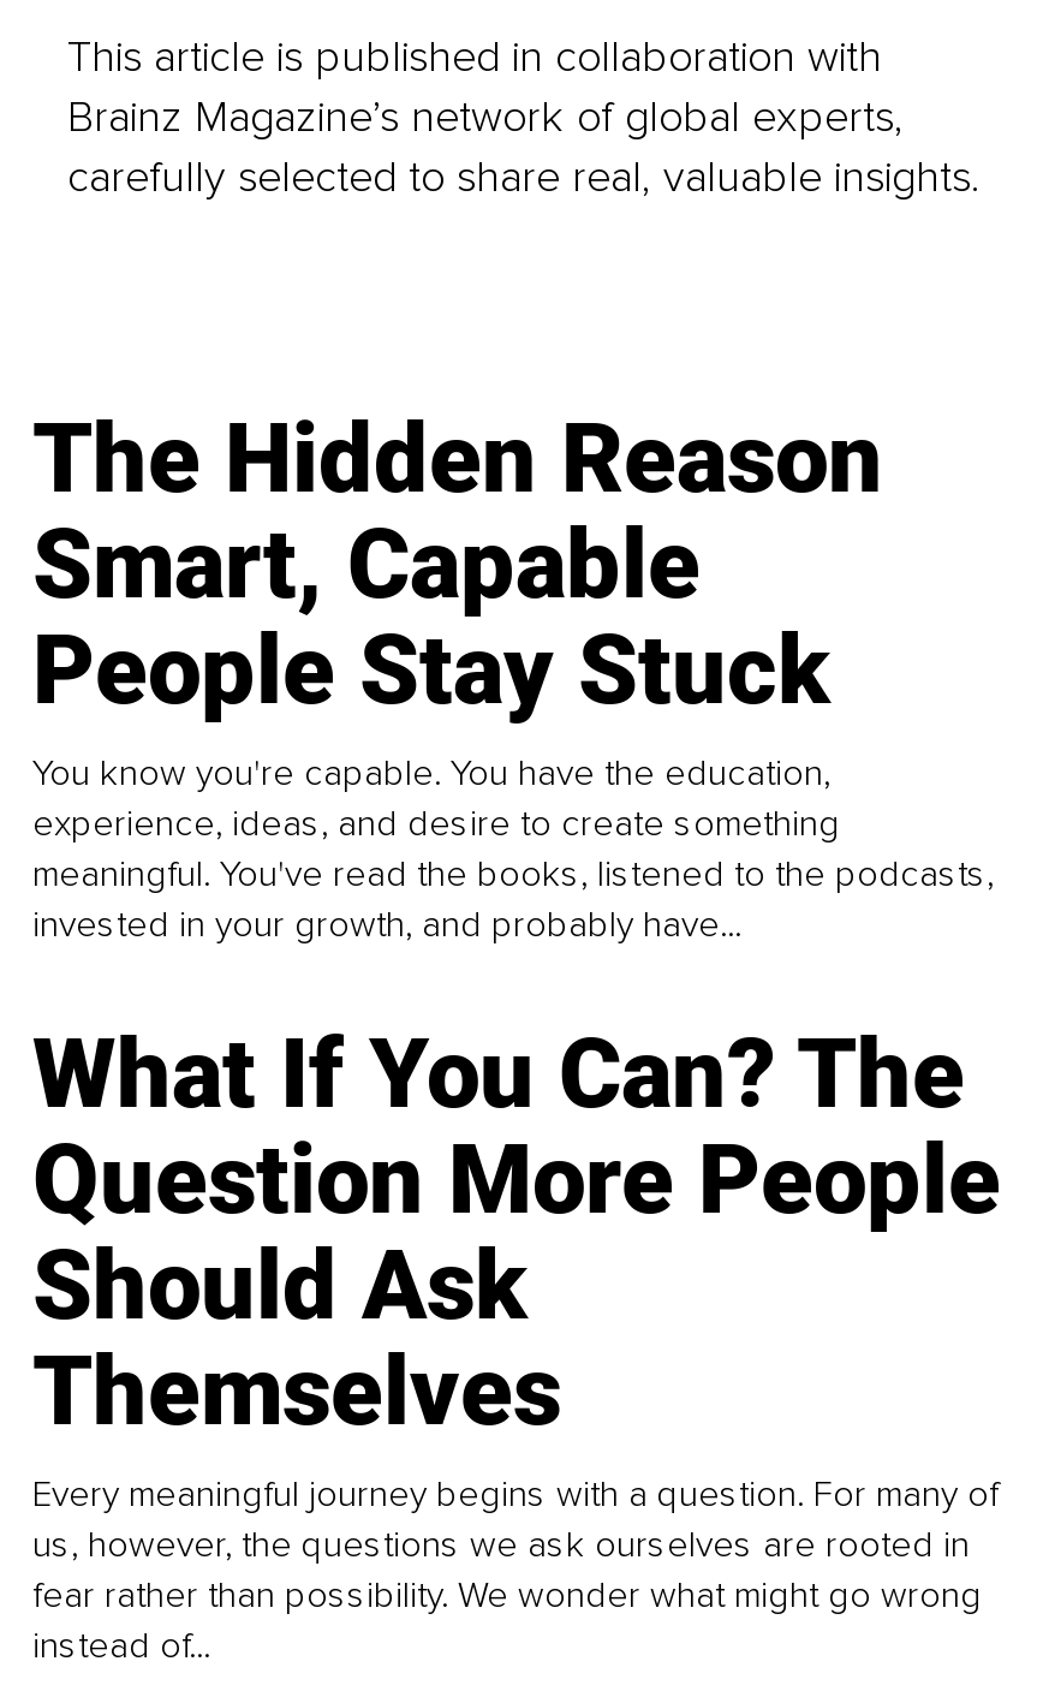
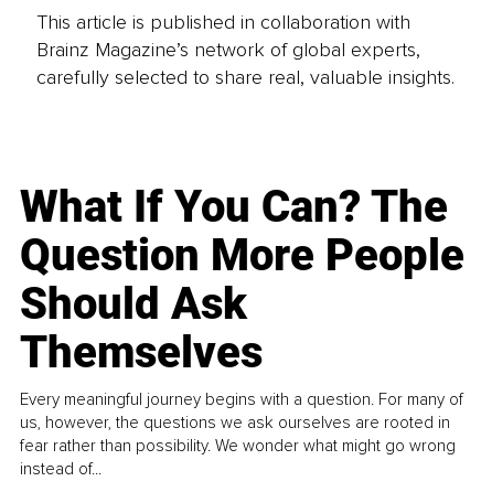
[32,402,994,946] The Hidden Reason | Smart, Capable | People Stay Stuck | You know you're capable. You have the education, | experience, ideas, and desire to create something | meaningful. You've read the books, listened to the podcasts, | invested in your growth, and probably have... -> none

